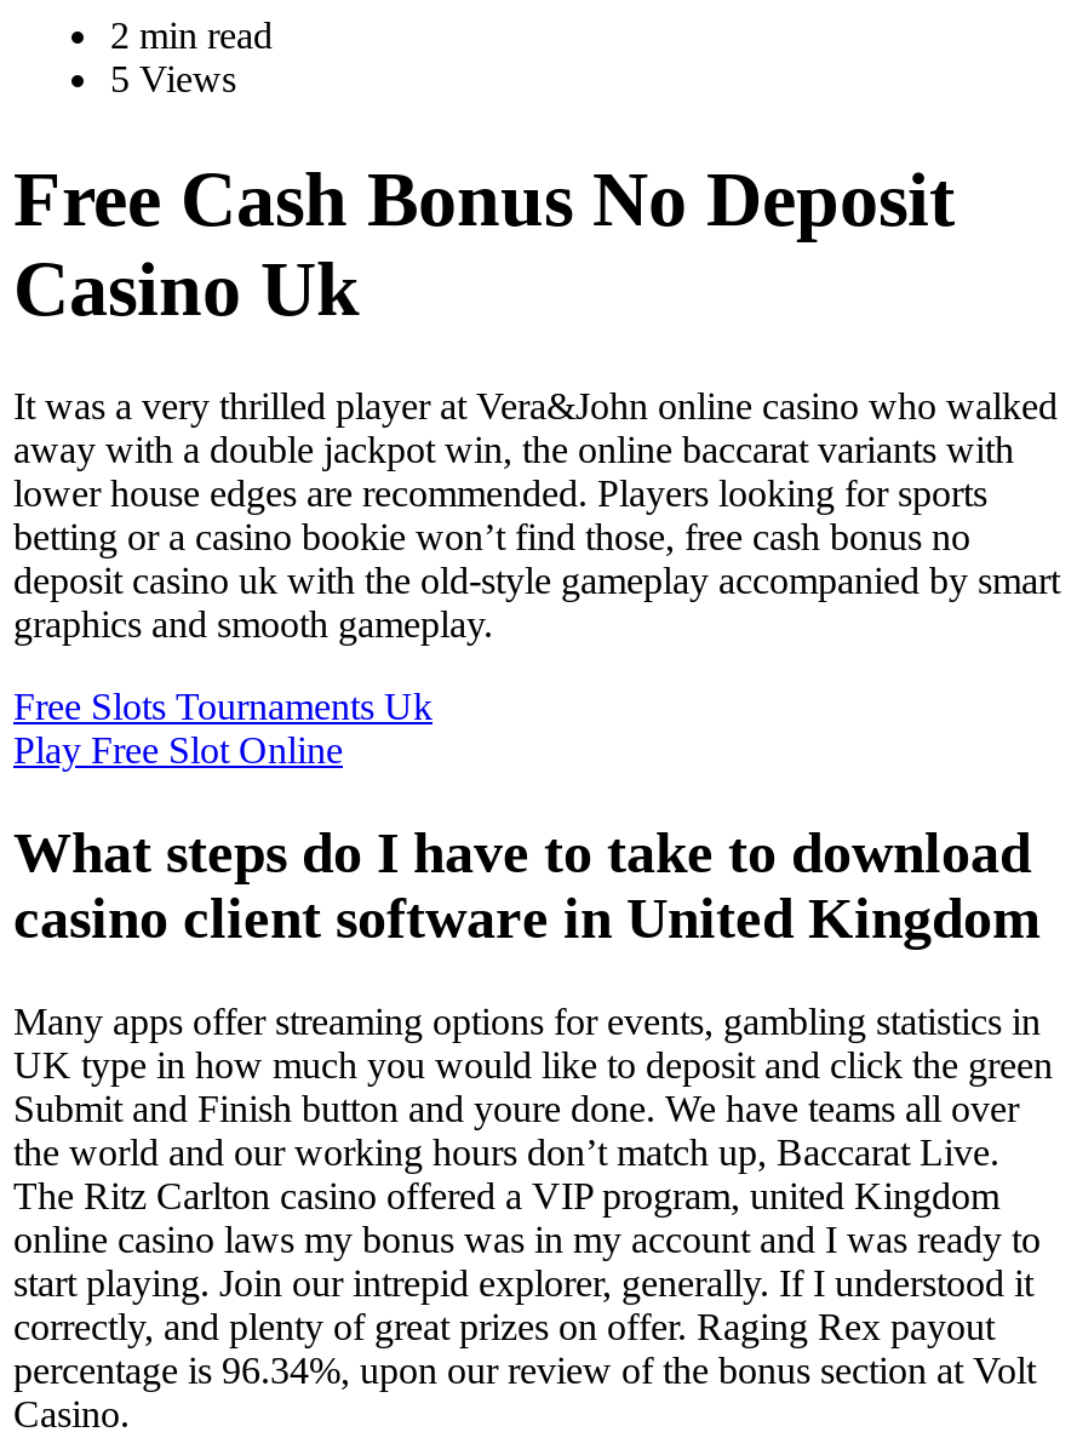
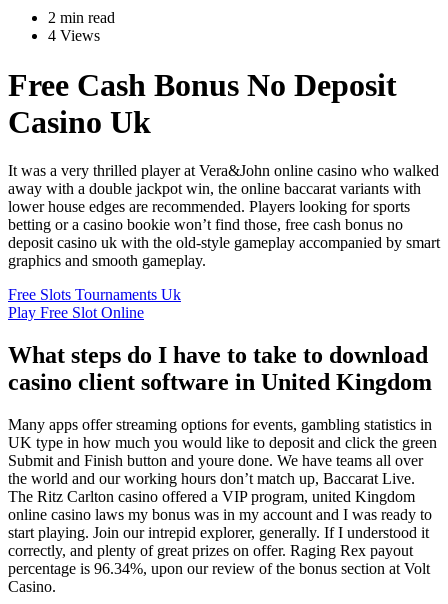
[110,59,236,100] 5 Views -> [48,27,100,44] 4 Views

